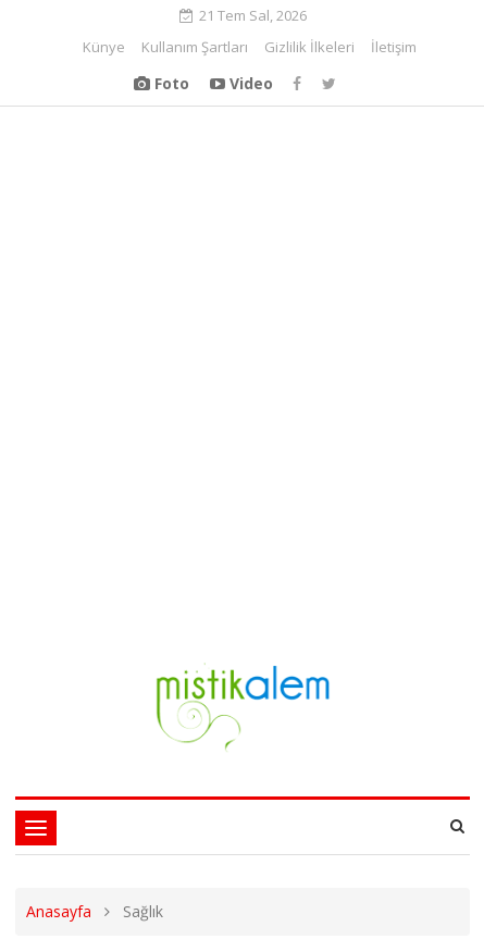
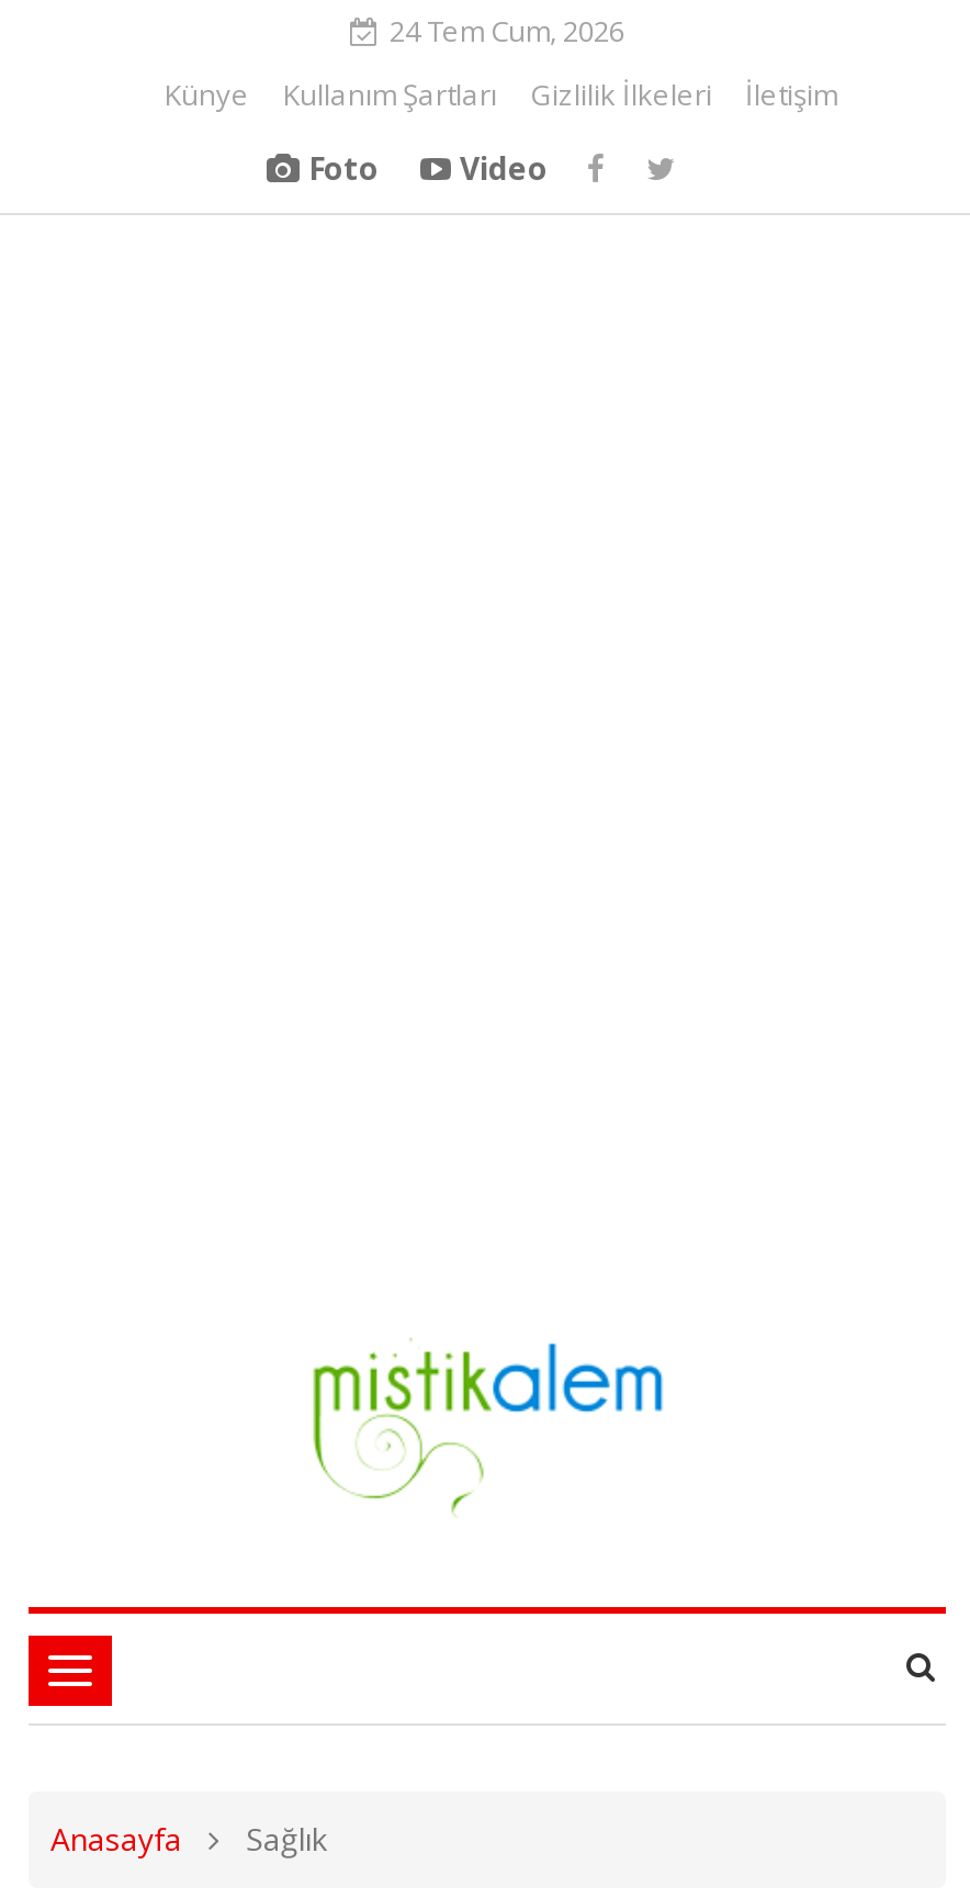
[198,5,306,25] 21 Tem Sal, 2026 -> [390,11,624,50] 24 Tem Cum, 2026

